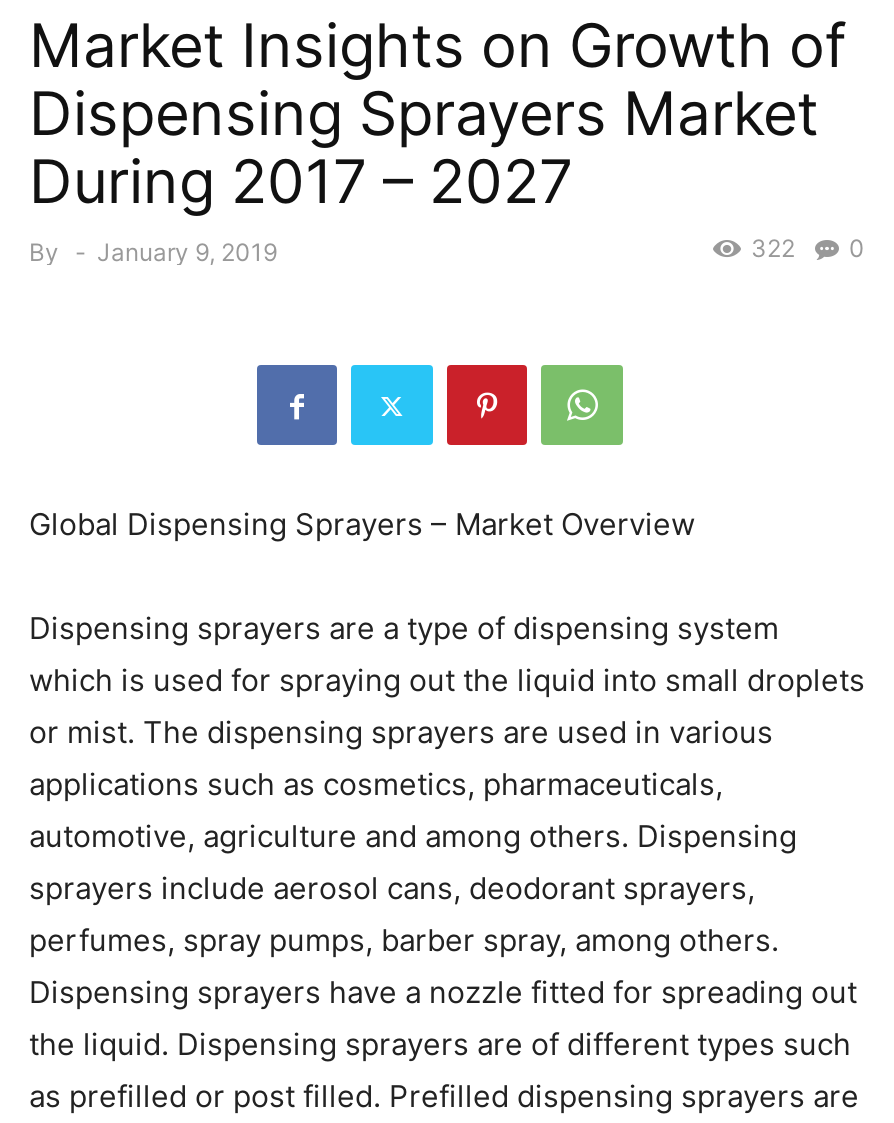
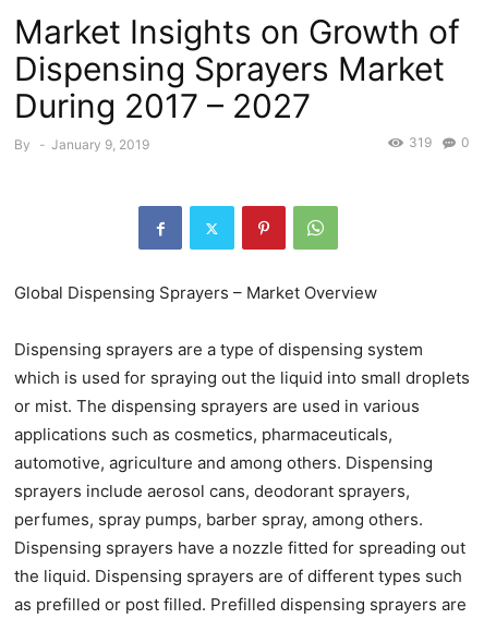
[751,233,865,263] 322 0 -> [409,134,470,150] 319 0

